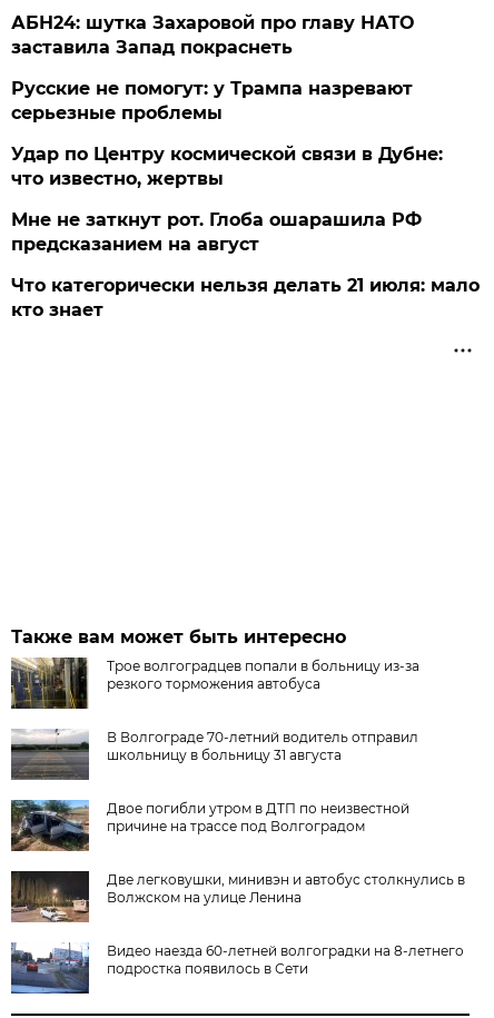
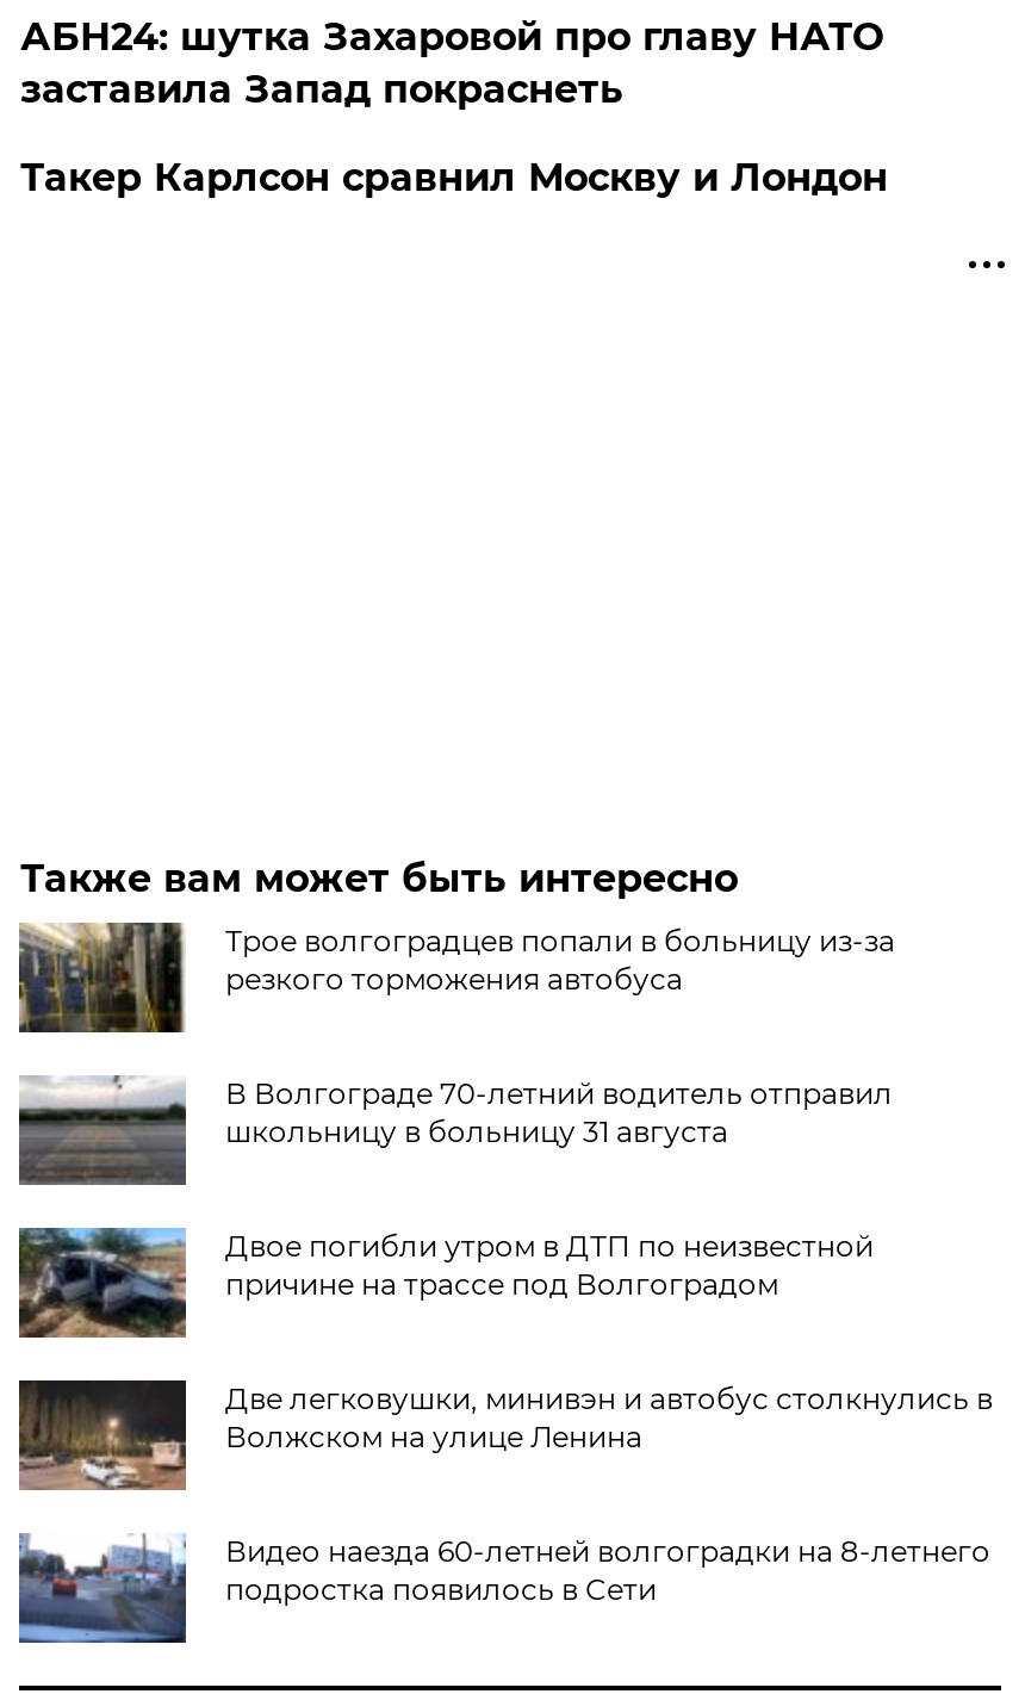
[12,78,480,321] Русские не помогут: у Трампа назревают | серьезные проблемы | Удар по Центру космической связи в Дубне: | что известно, жертвы | Мне не заткнут рот. Глоба ошарашила РФ | предсказанием на август | Что категорически нельзя делать 21 июля: мало | кто знает -> [20,155,888,201] Такер Карлсон сравнил Москву и Лондон

